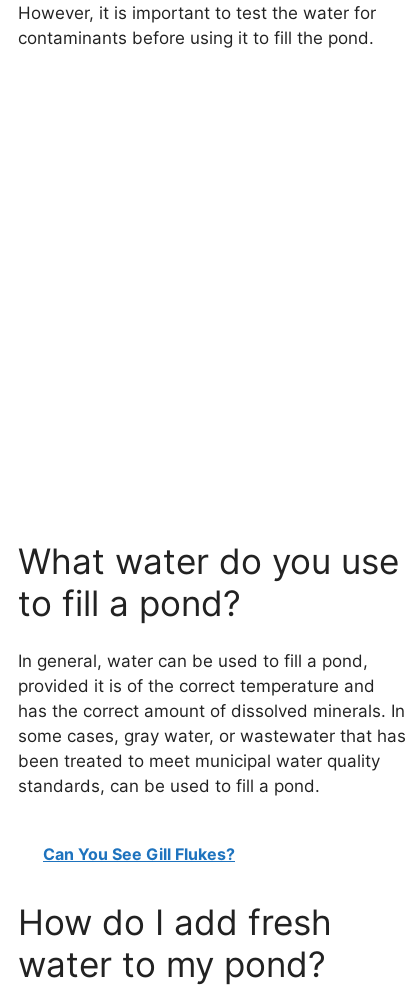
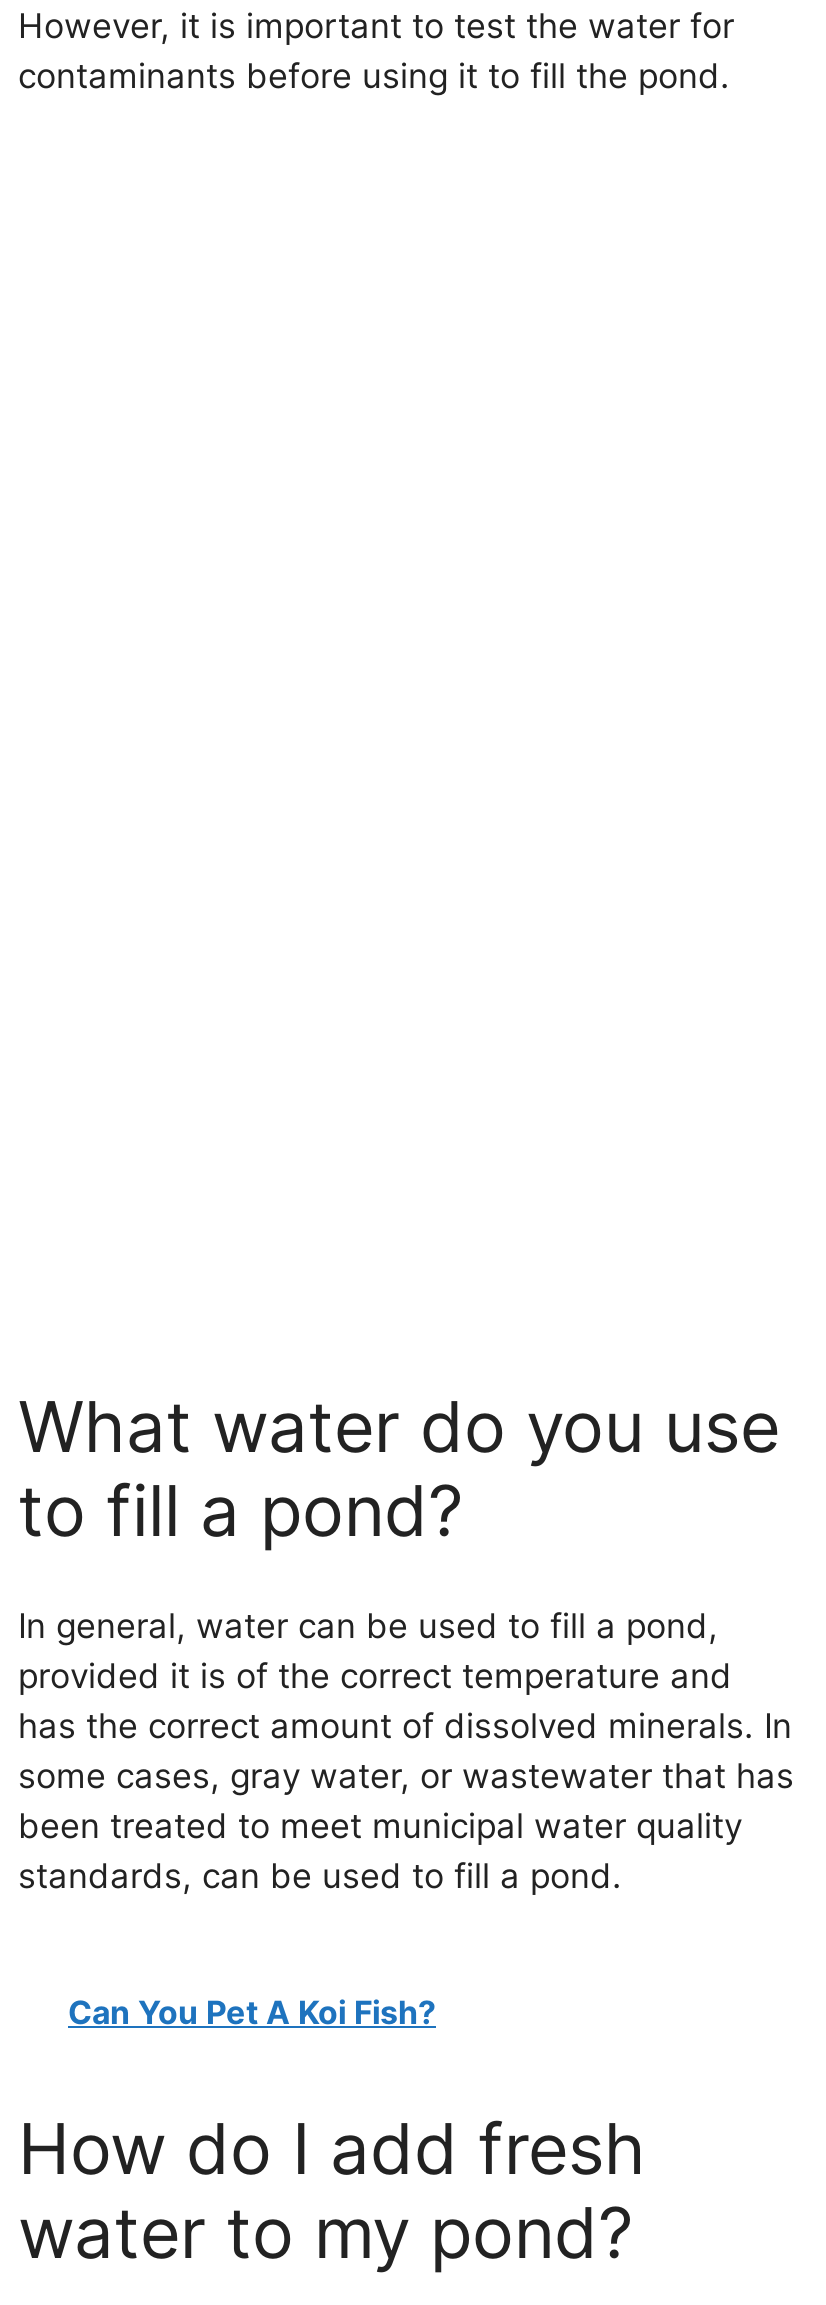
[43,844,235,864] Can You See Gill Flukes? -> [68,1991,436,2031] Can You Pet A Koi Fish?

